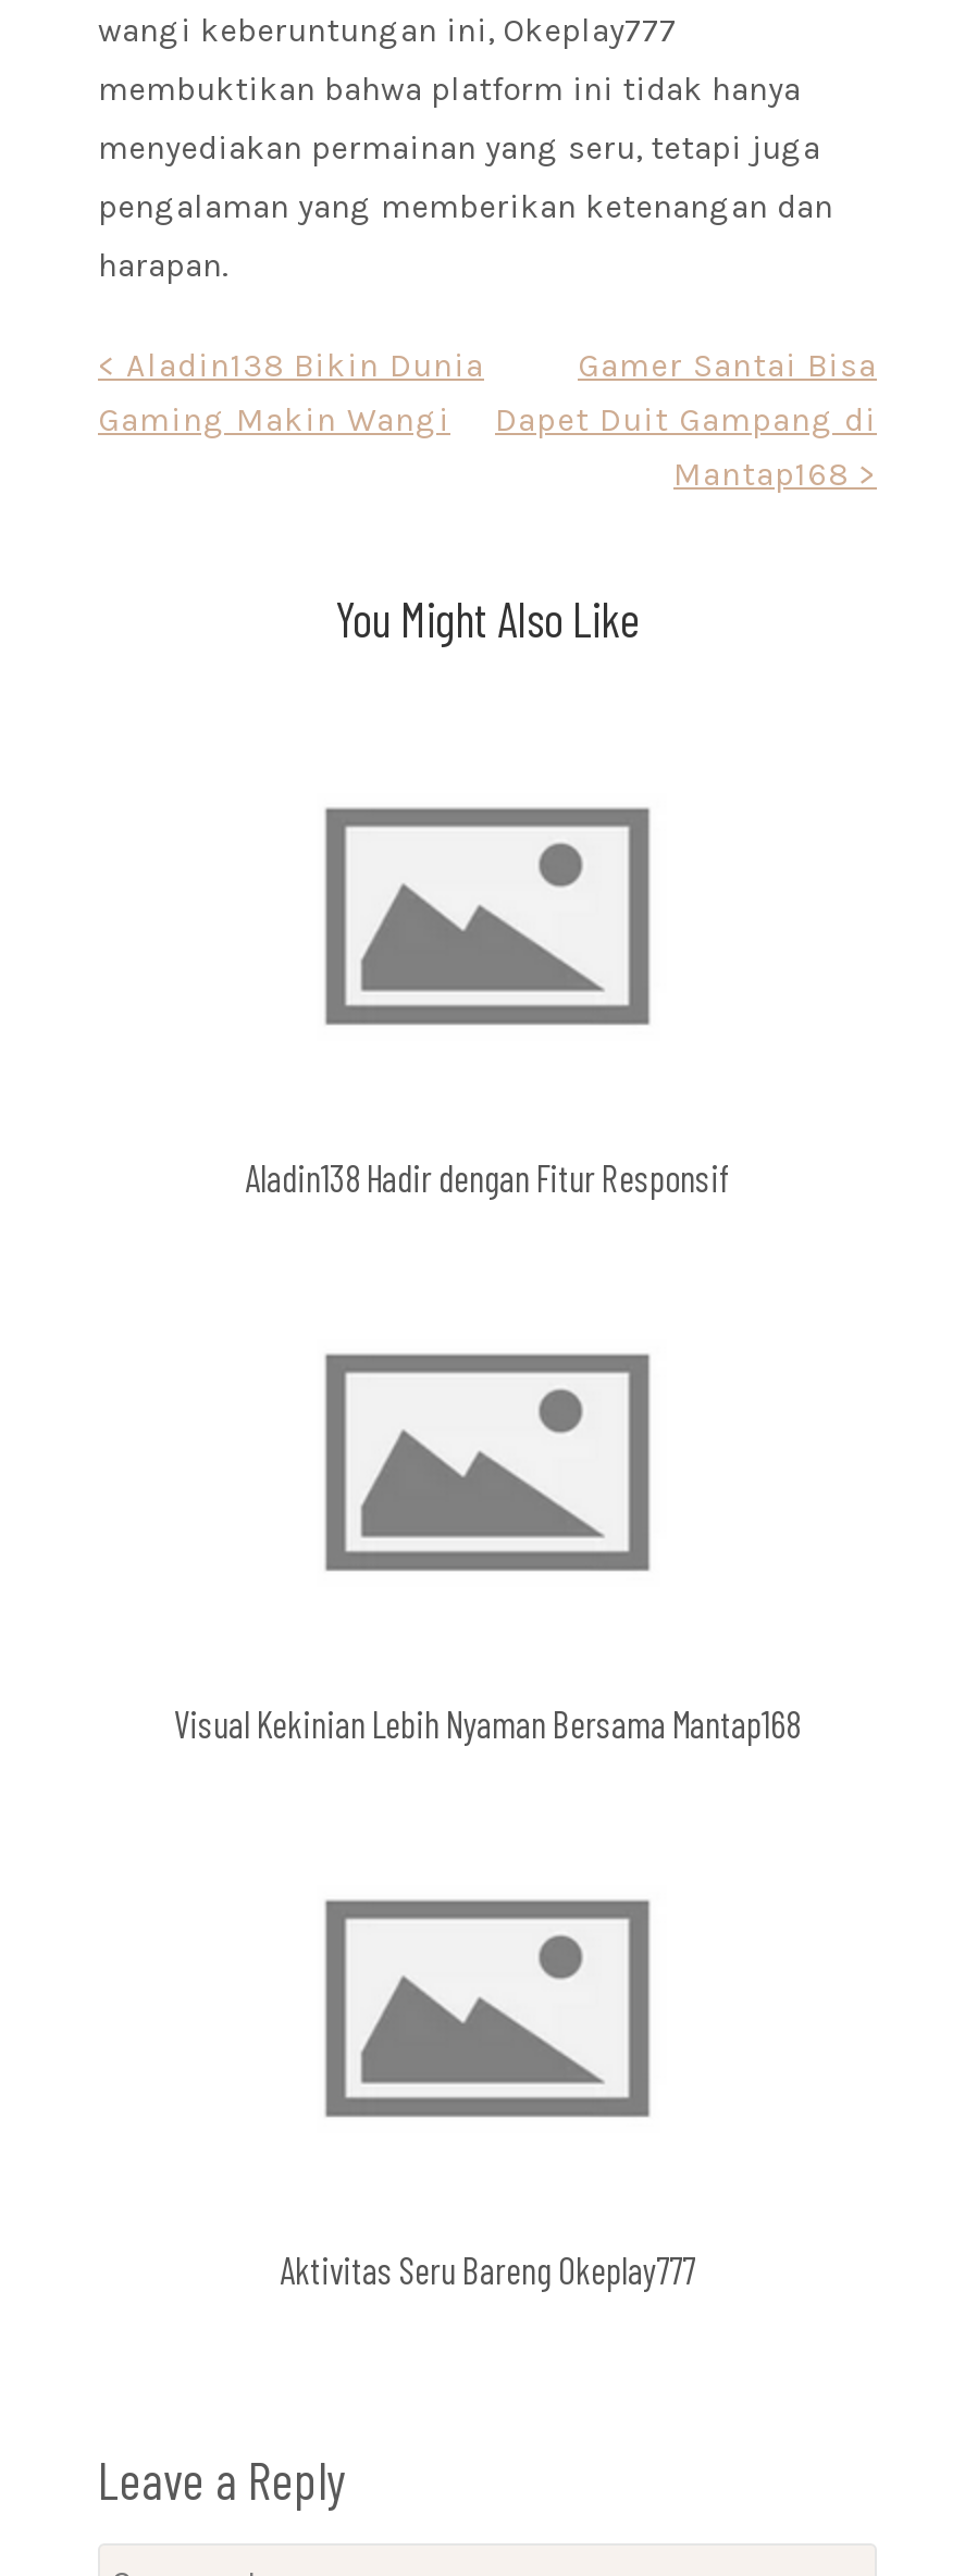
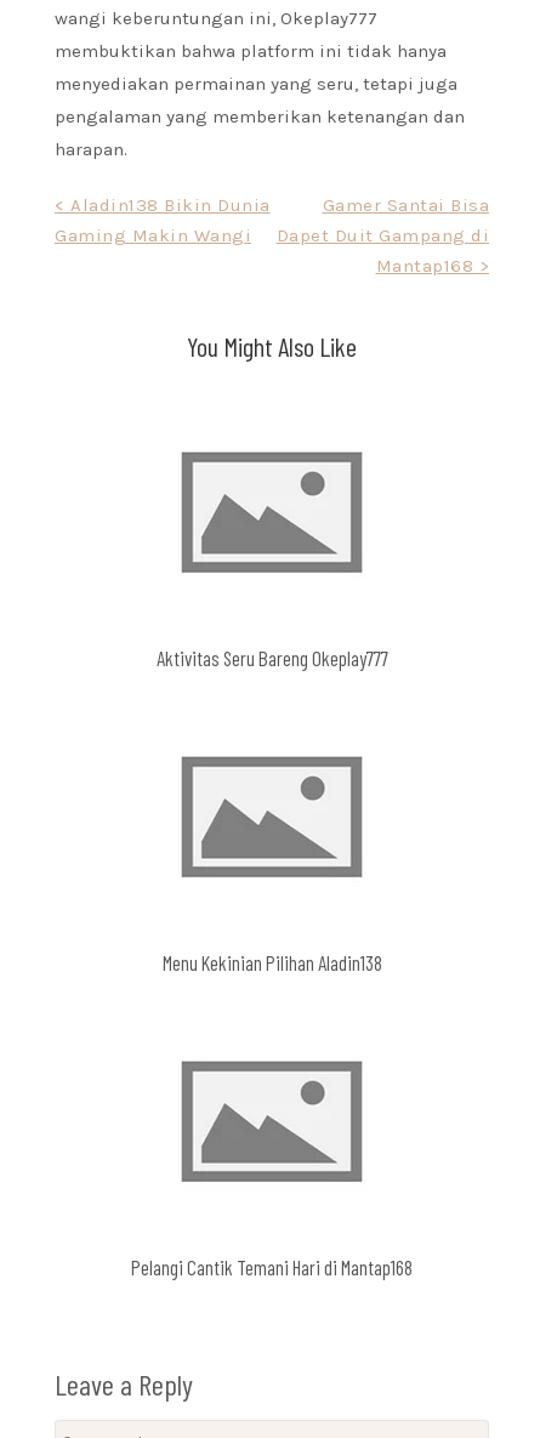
[245,1154,730,1198] Aladin138 Hadir dengan Fitur Responsif -> none
[174,1700,801,1744] Visual Kekinian Lebih Nyaman Bersama Mantap168 -> none
moved [280,2246,695,2290] -> [156,645,388,669]: Aktivitas Seru Bareng Okeplay777
none -> [131,1254,413,1278] Pelangi Cantik Temani Hari di Mantap168
none -> [162,950,382,974] Menu Kekinian Pilihan Aladin138

